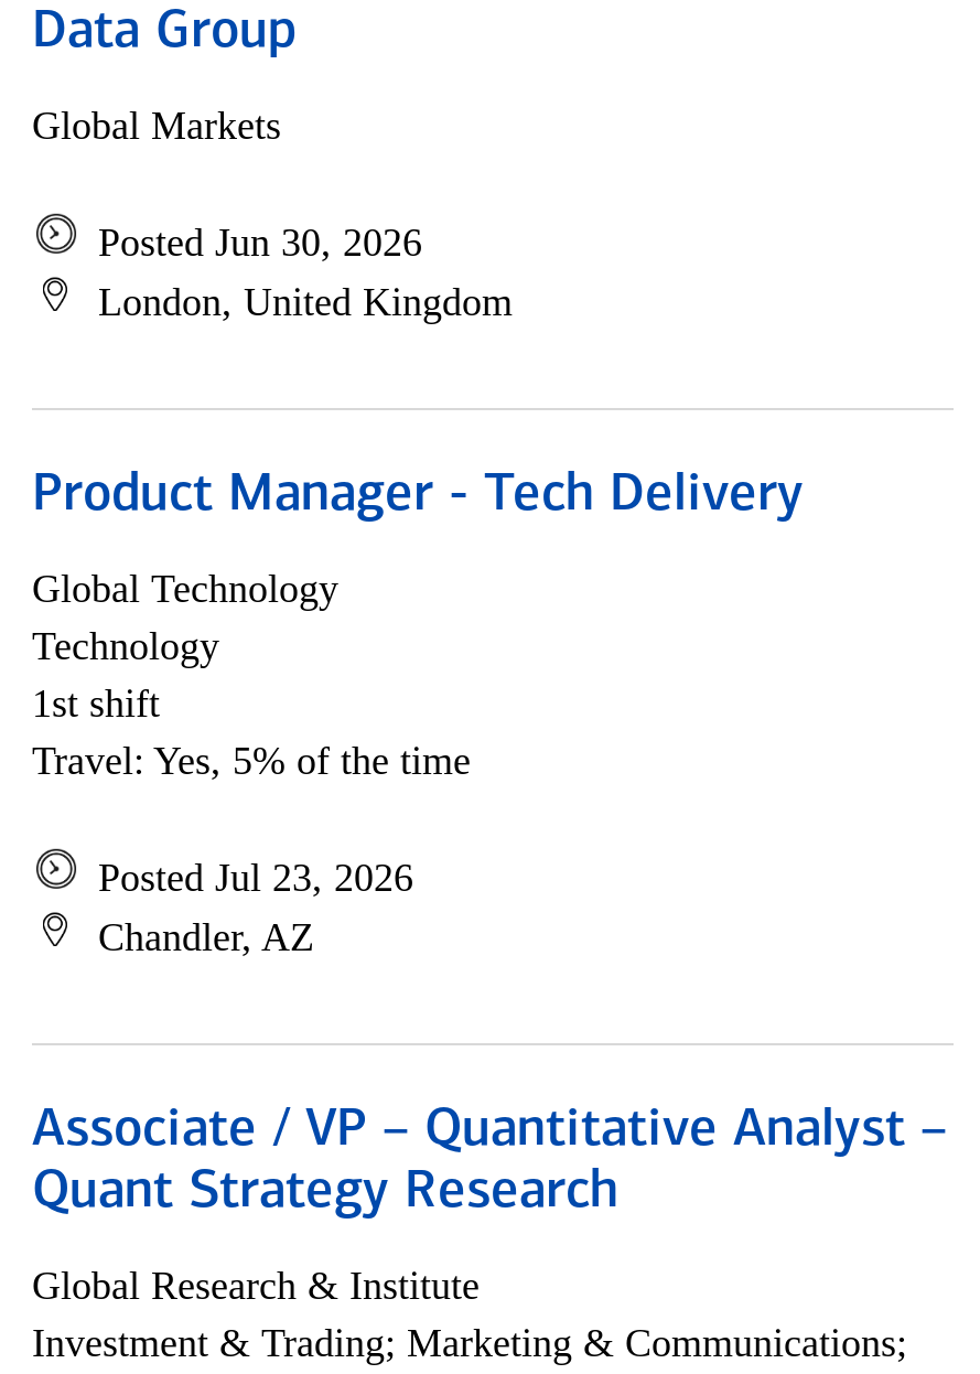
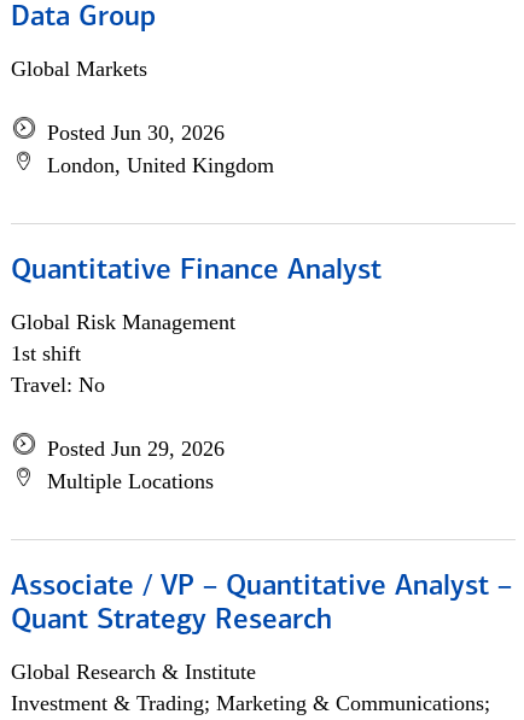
[32,470,804,523] Product Manager - Tech Delivery -> [11,257,382,286] Quantitative Finance Analyst
[32,567,338,668] Global Technology | Technology -> [11,310,235,334] Global Risk Management
[32,739,471,783] Travel: Yes, 5% of the time -> [11,373,105,397] Travel: No
[98,856,413,959] Posted Jul 23, 2026 | Chandler, AZ -> [47,437,225,493] Posted Jun 29, 2026 | Multiple Locations

